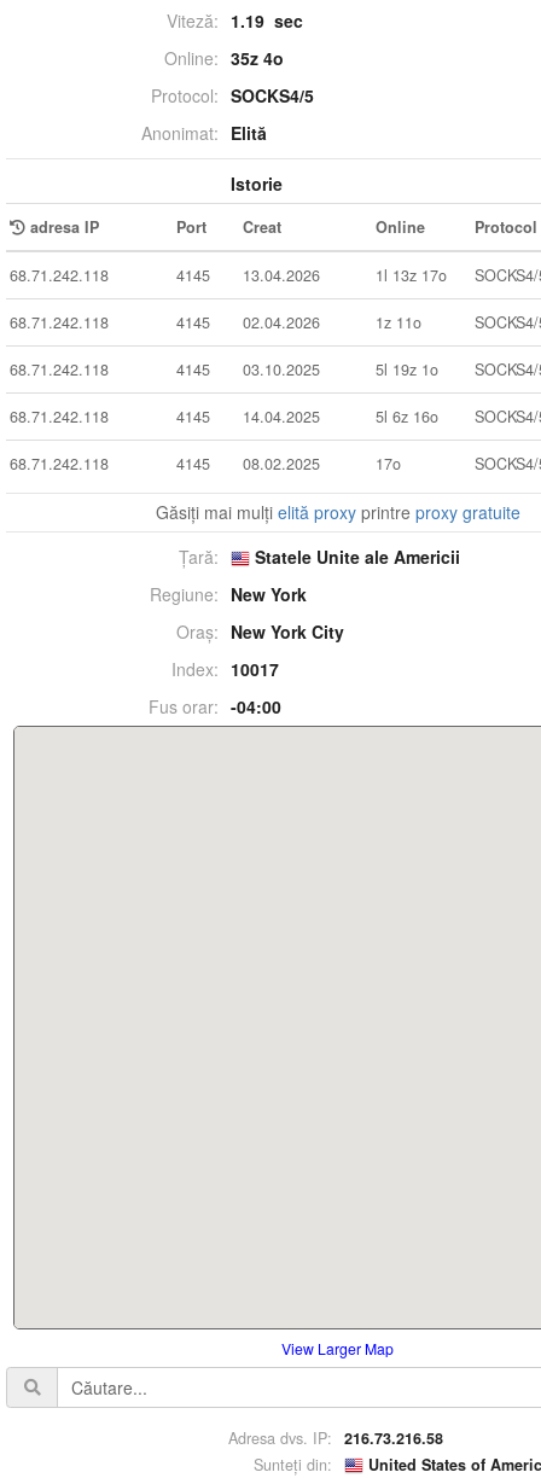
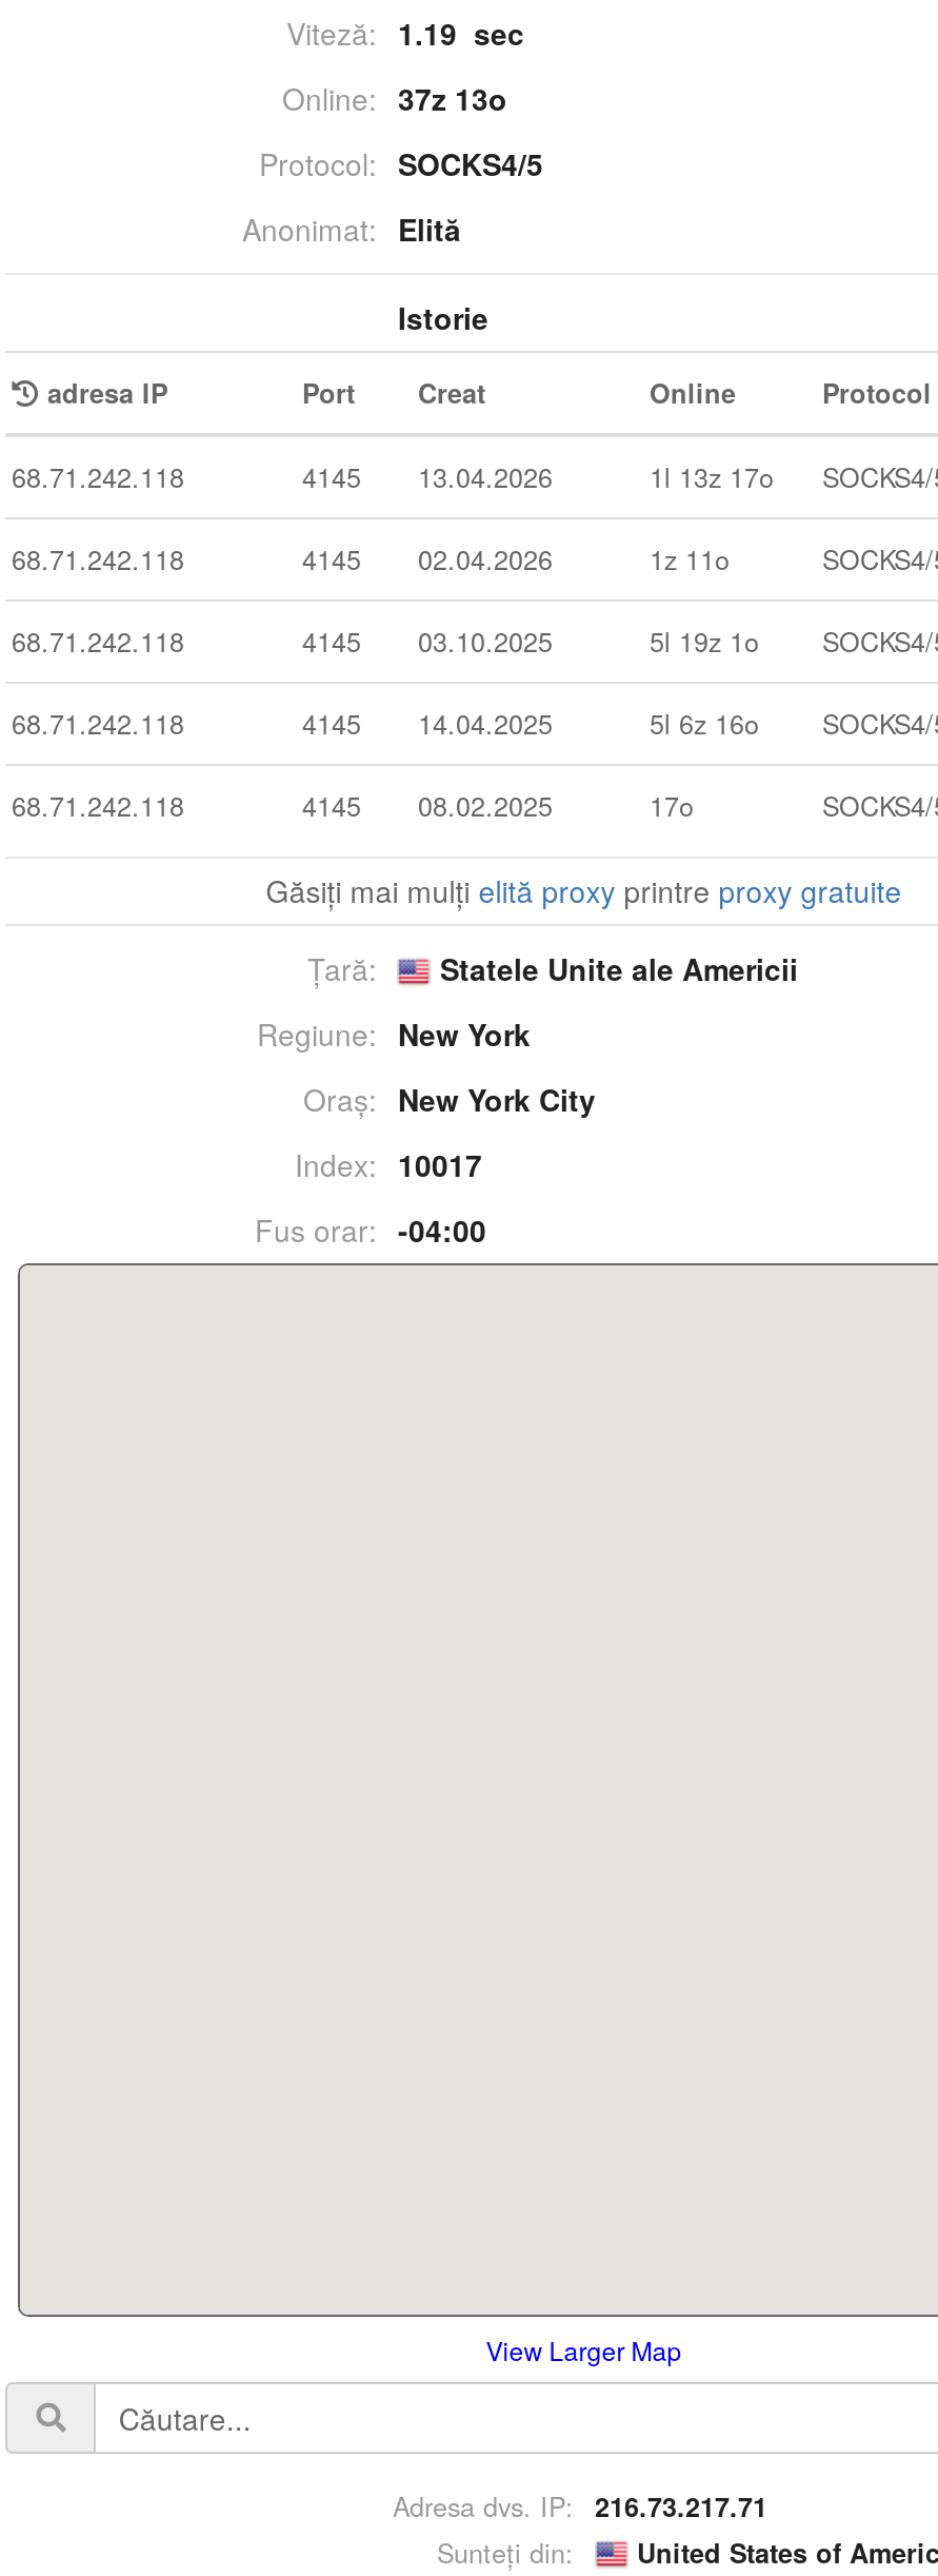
[165,46,284,70] Online: 35z 4o -> [282,77,507,119] Online: 37z 13o
[228,1427,443,1448] Adresa dvs. IP: 216.73.216.58 -> [393,2486,767,2524] Adresa dvs. IP: 216.73.217.71

